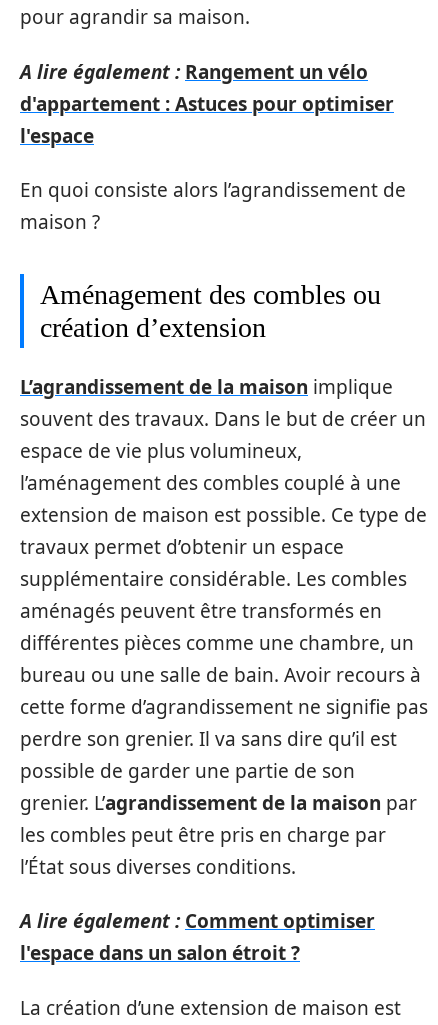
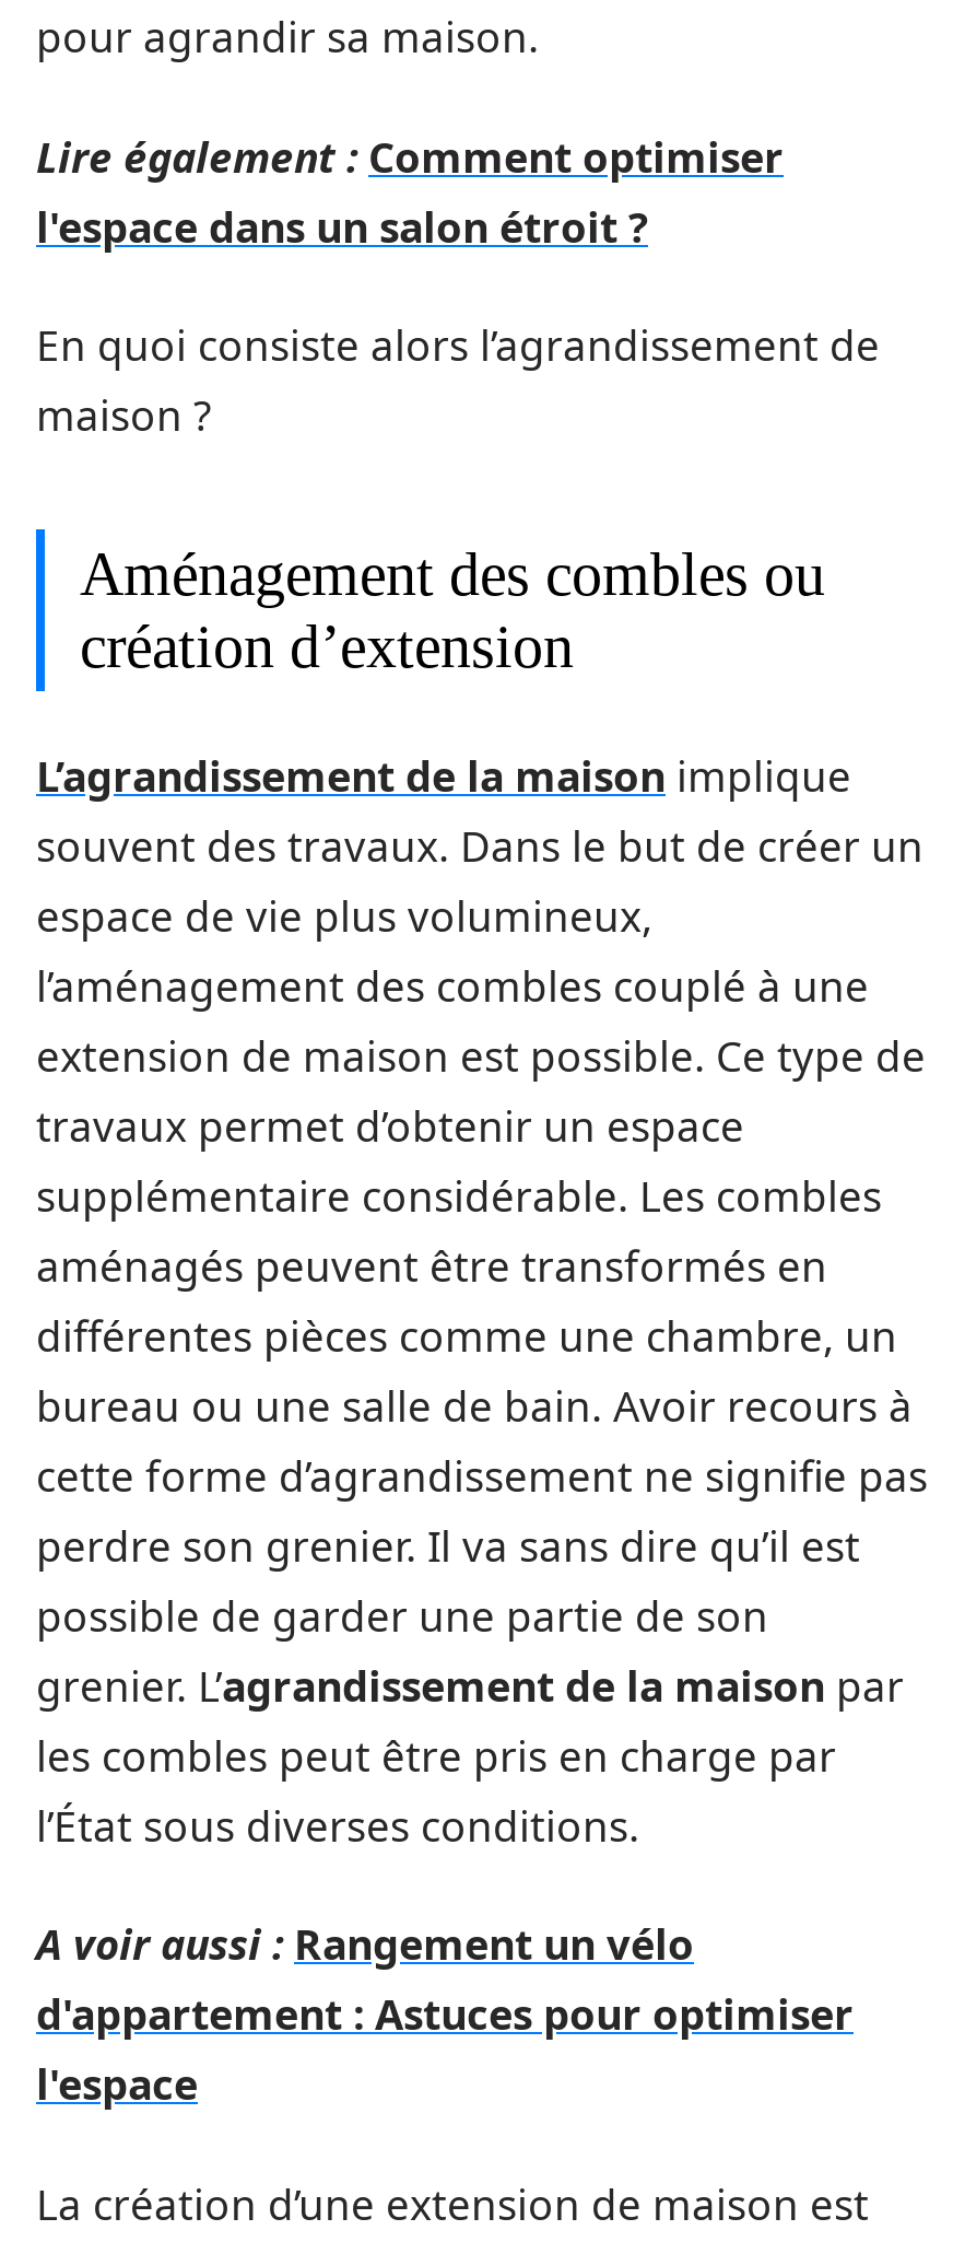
[20,58,368,84] A lire également : Rangement un vélo -> [36,128,784,185] Lire également : Comment optimiser
moved [20,90,394,148] -> [36,1986,854,2113]: d'appartement : Astuces pour optimiser | l'espace
moved [20,177,428,879] -> [36,317,928,1854]: En quoi consiste alors l’agrandissement de | maison ? | Aménagement des combles ou | ... | les combles peut être pris en charge par | l’État sous diverses conditions.
[20,908,375,934] A lire également : Comment optimiser -> [36,1916,694,1973] A voir aussi : Rangement un vélo
moved [20,940,300,966] -> [36,198,648,255]: l'espace dans un salon étroit ?

